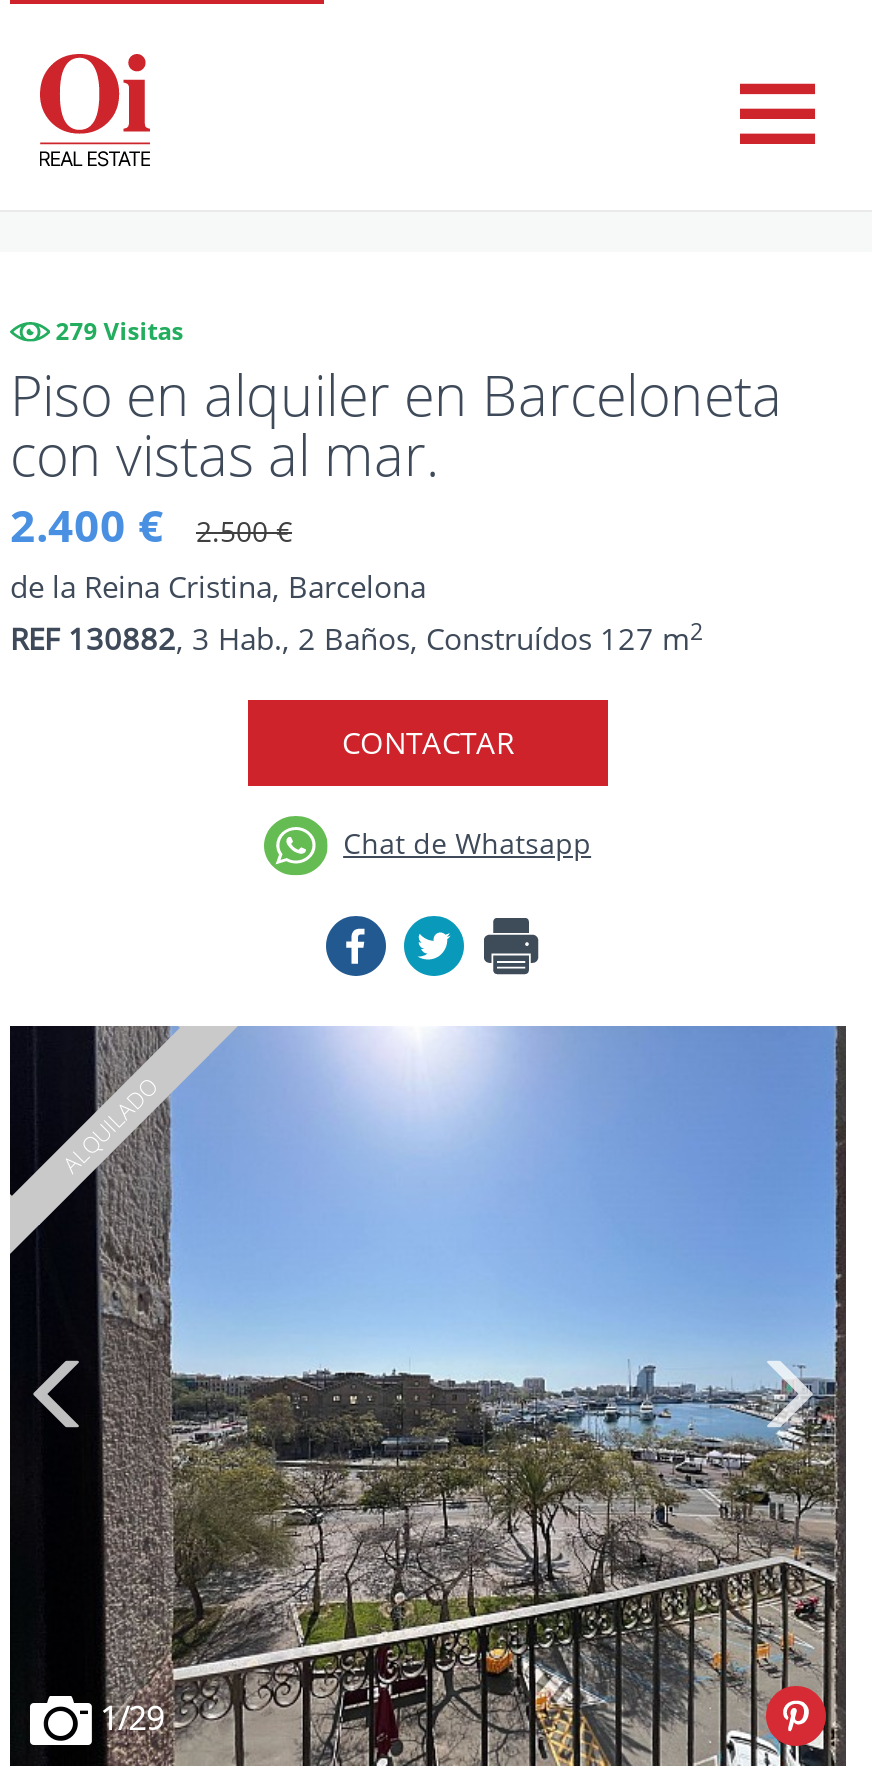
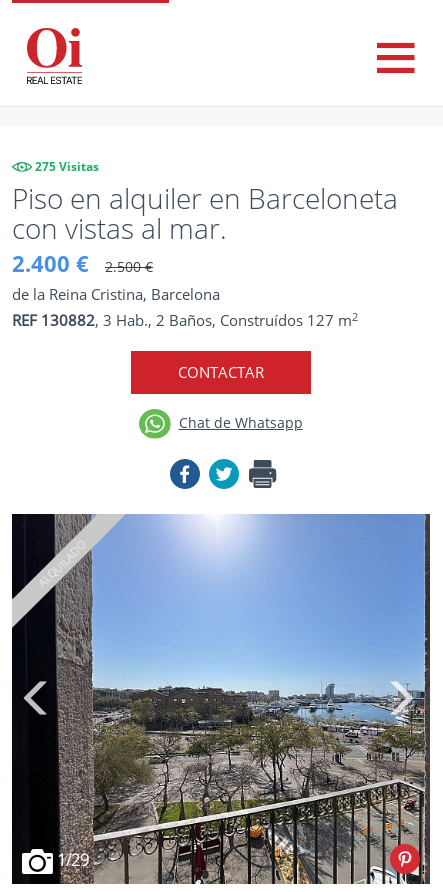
[55,314,183,348] 279 Visitas -> [35,158,99,175] 275 Visitas

